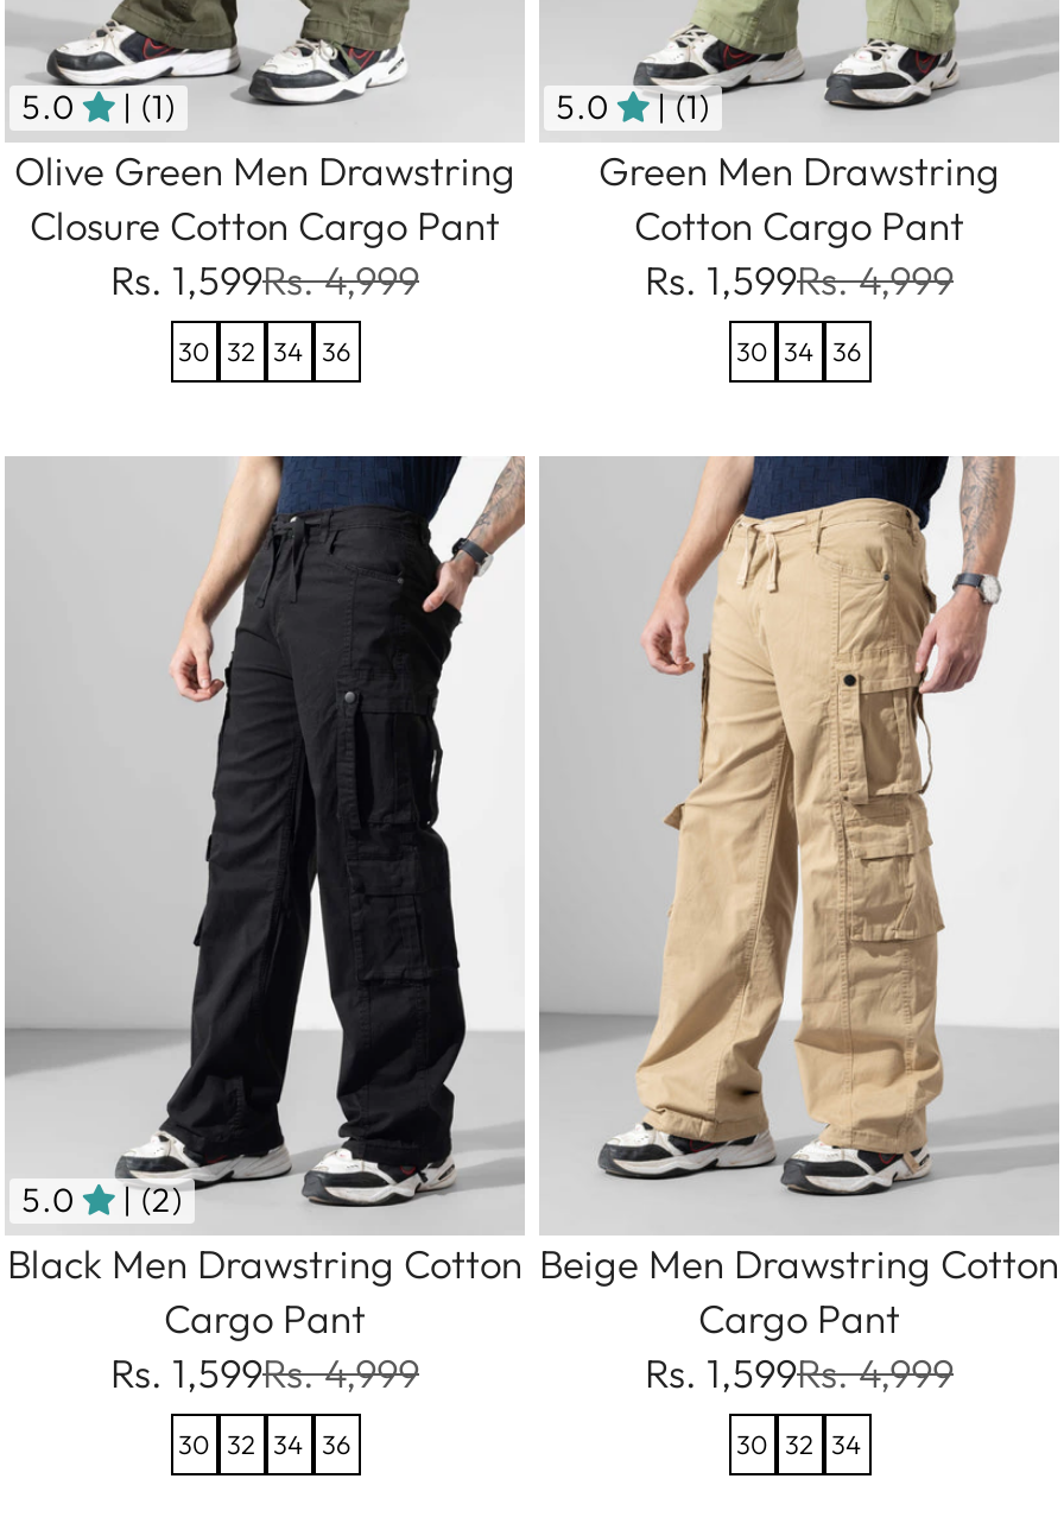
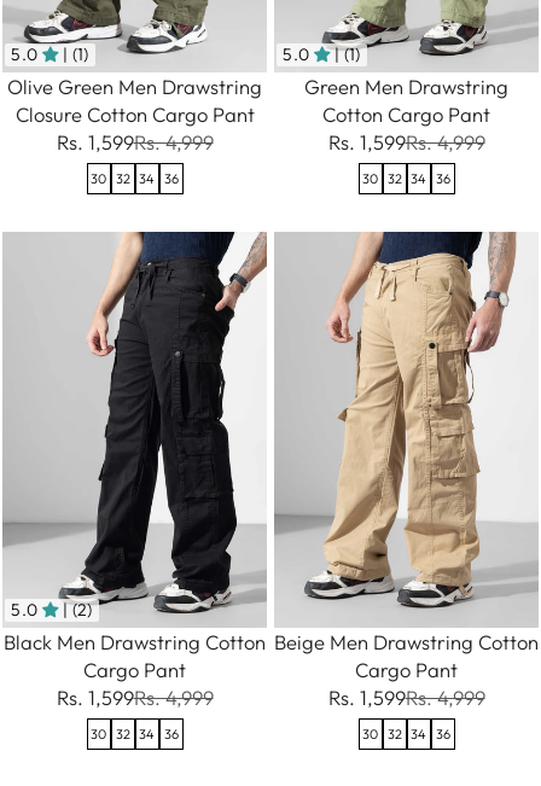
[736,334,861,367] 30 34 36 -> [362,170,450,187] 30 32 34 36
[736,1428,862,1461] 30 32 34 -> [362,726,450,743] 30 32 34 36

